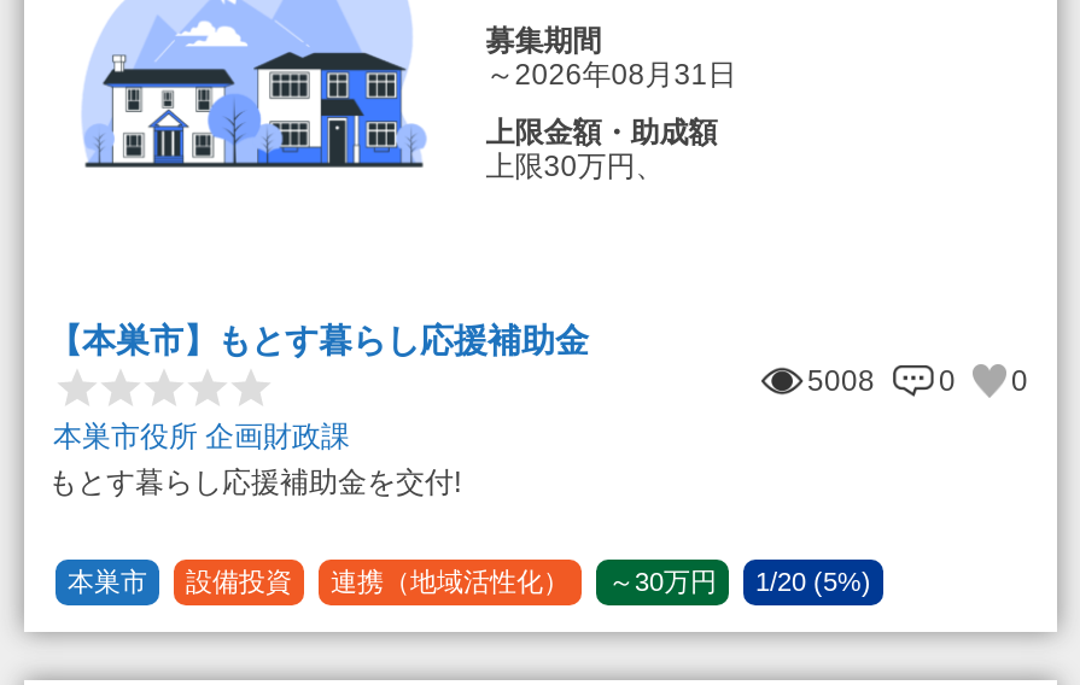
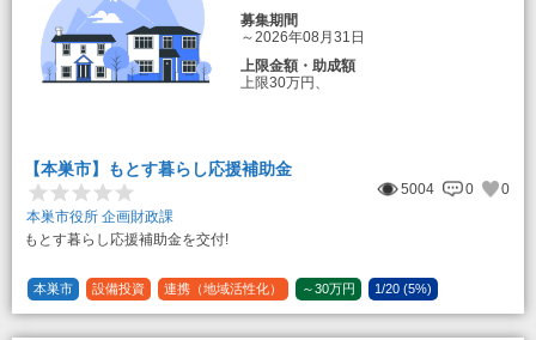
[807,365,1028,399] 5008 0 0 -> [400,181,510,198] 5004 0 0

